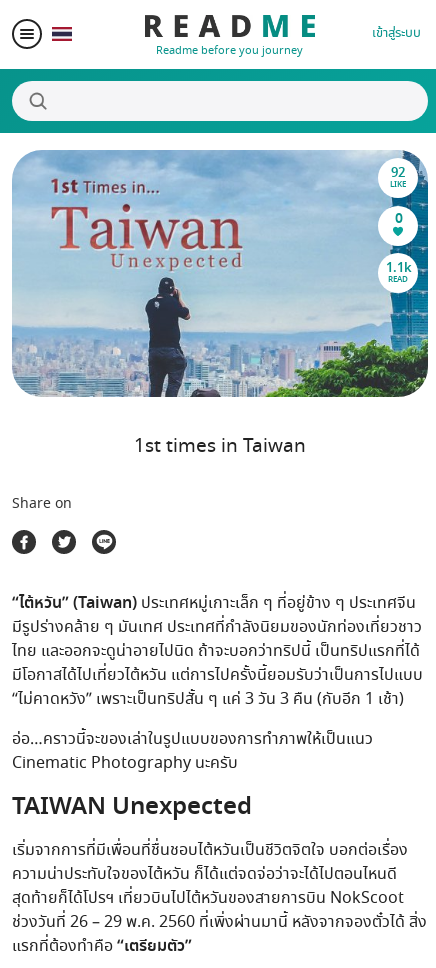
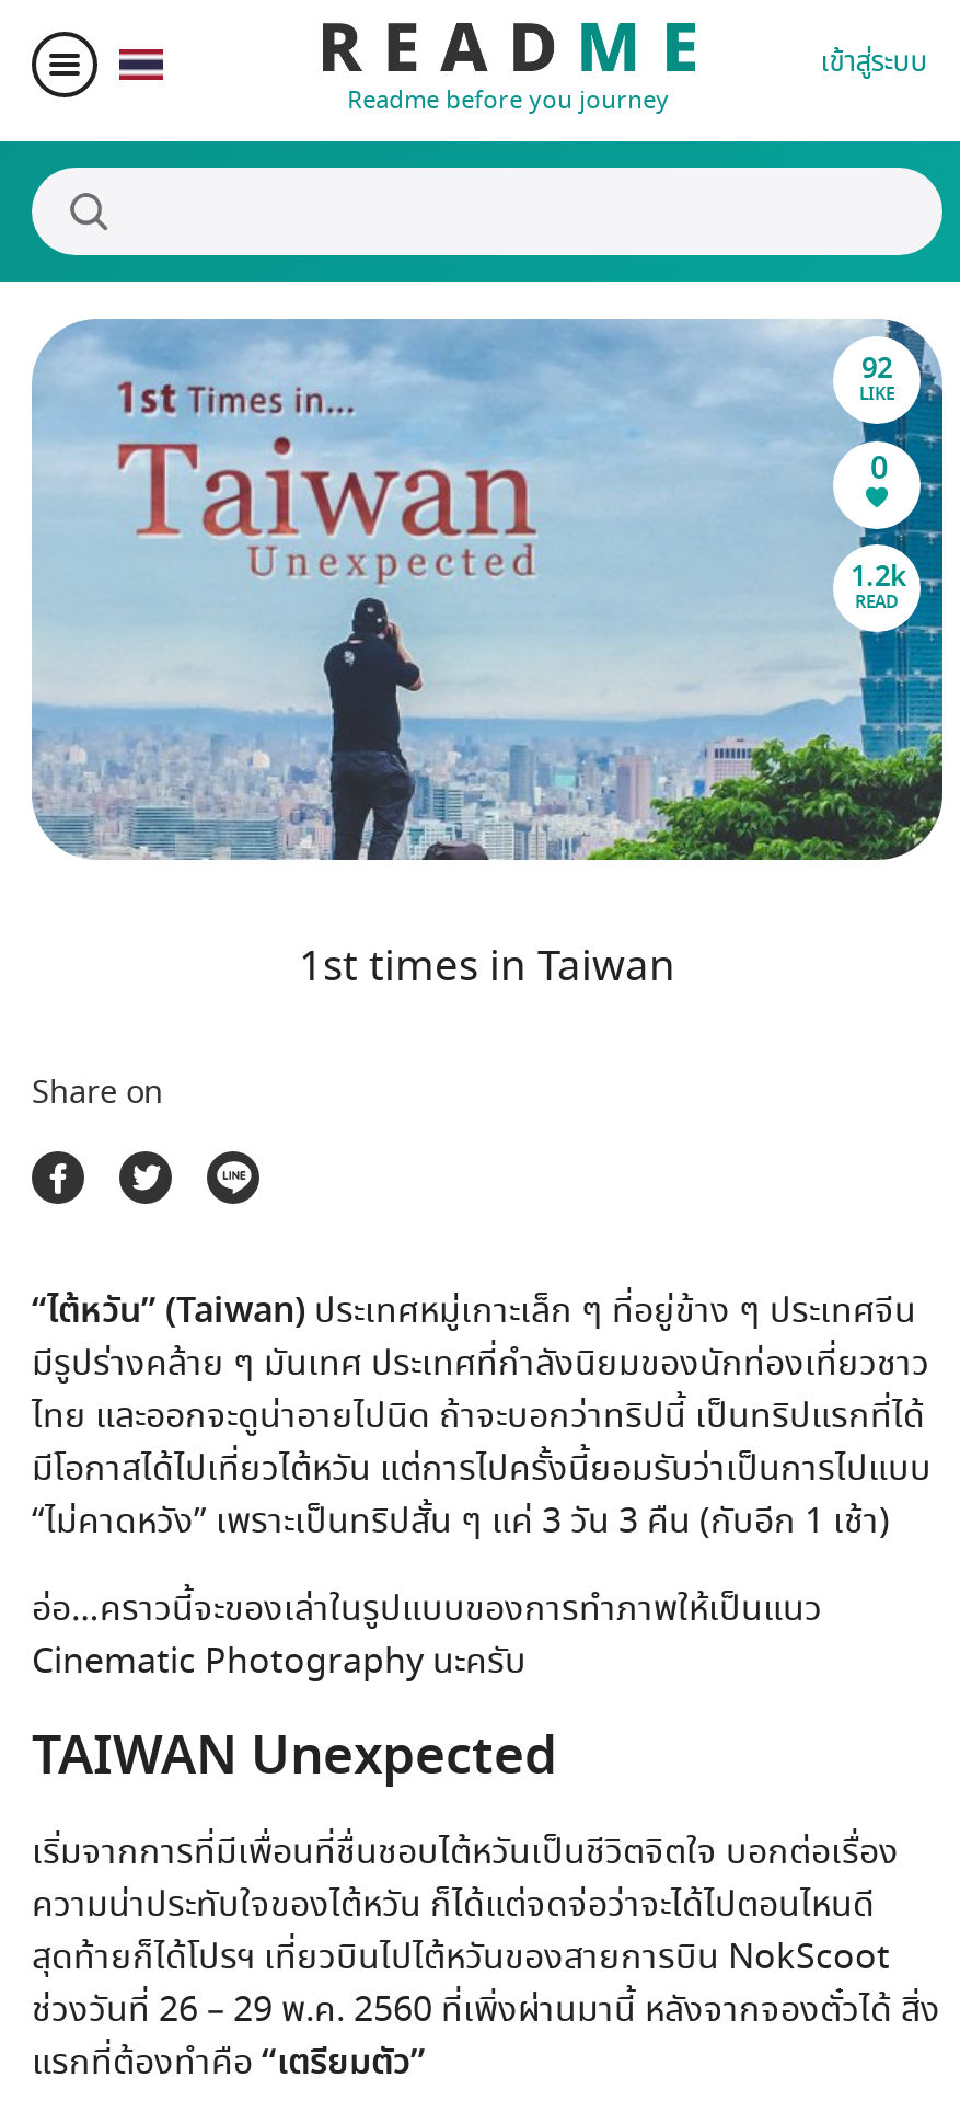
[386,258,412,277] 1.1k -> [851,555,907,597] 1.2k

